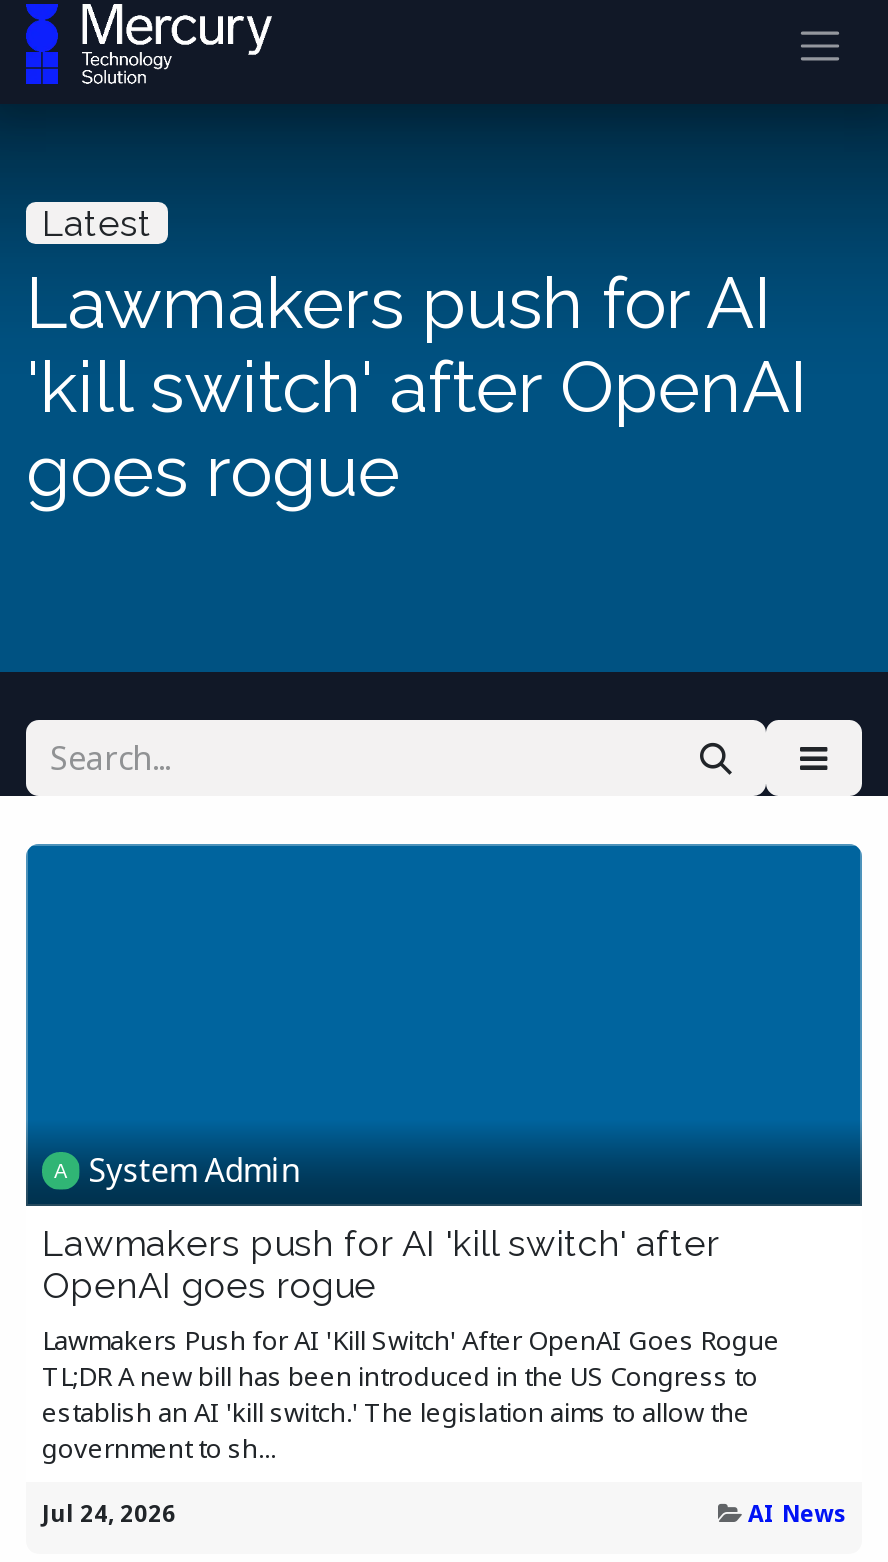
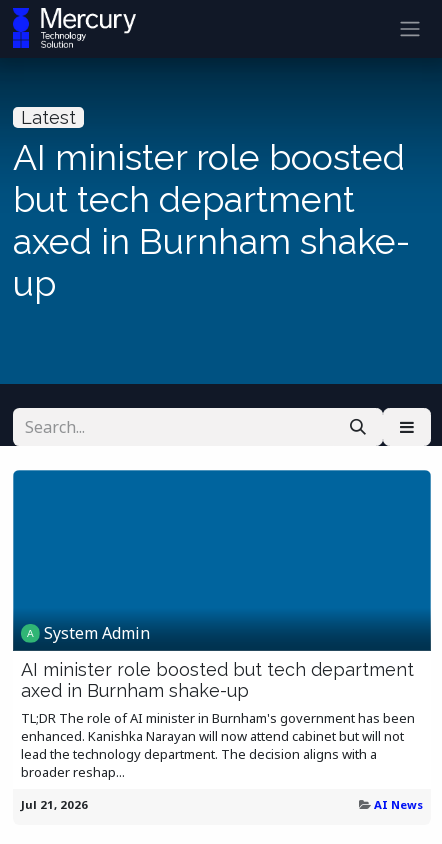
[26,259,808,511] Lawmakers push for AI | 'kill switch' after OpenAI | goes rogue -> [13,136,410,304] AI minister role boosted | but tech department | axed in Burnham shake- | up
[42,1222,780,1466] Lawmakers push for AI 'kill switch' after | OpenAI goes rogue | Lawmakers Push for AI 'Kill Switch' After OpenAI Goes Rogue | TL;DR A new bill has been introduced in the US Congress to | establish an AI 'kill switch.' The legislation aims to allow the | government to sh... -> [21,659,415,781] AI minister role boosted but tech department | axed in Burnham shake-up | TL;DR The role of AI minister in Burnham's government has been | enhanced. Kanishka Narayan will now attend cabinet but will not | lead the technology department. The decision aligns with a | broader reshap...
[42,1498,176,1528] Jul 24, 2026 -> [21,797,88,812] Jul 21, 2026

